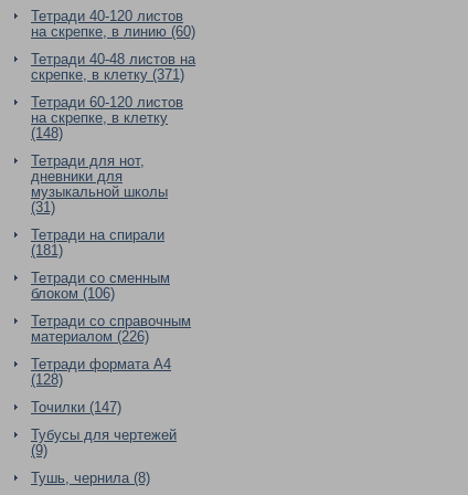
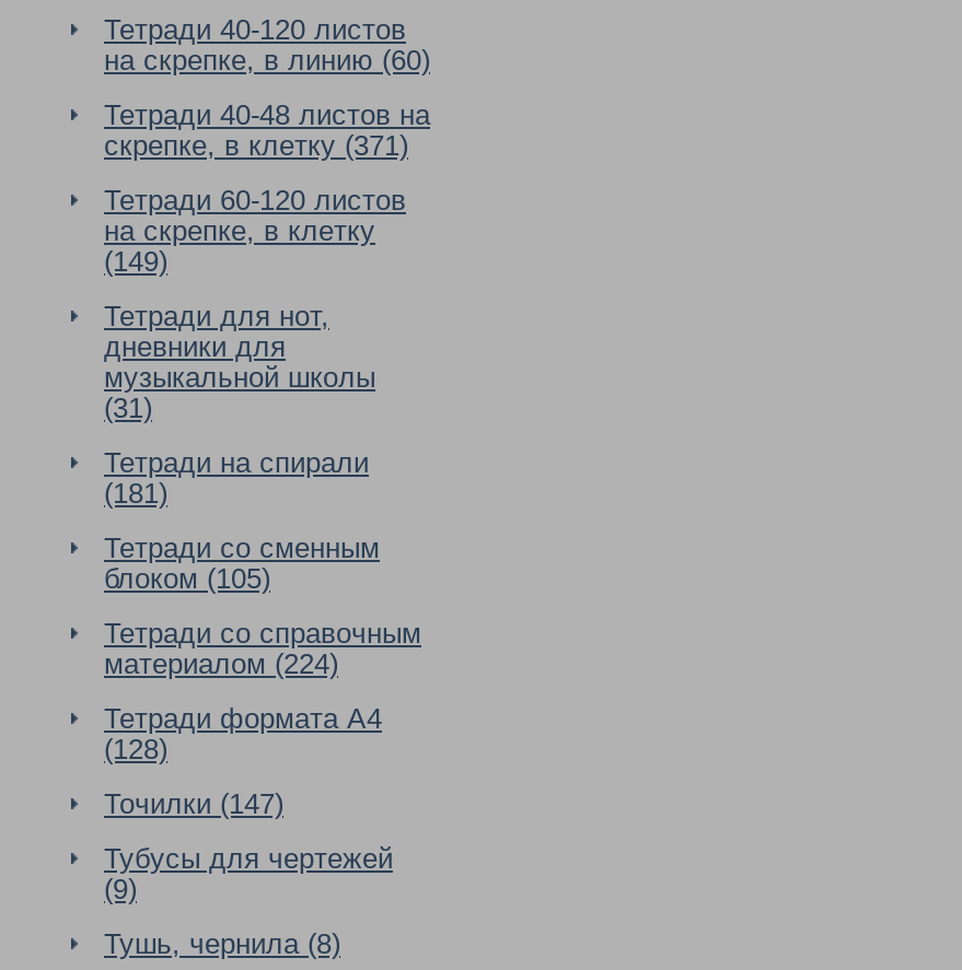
[31,125,63,142] (148) -> [104,245,167,278] (149)
[31,285,115,302] блоком (106) -> [104,562,270,595] блоком (105)
[31,328,149,345] материалом (226) -> [104,648,338,680] материалом (224)

